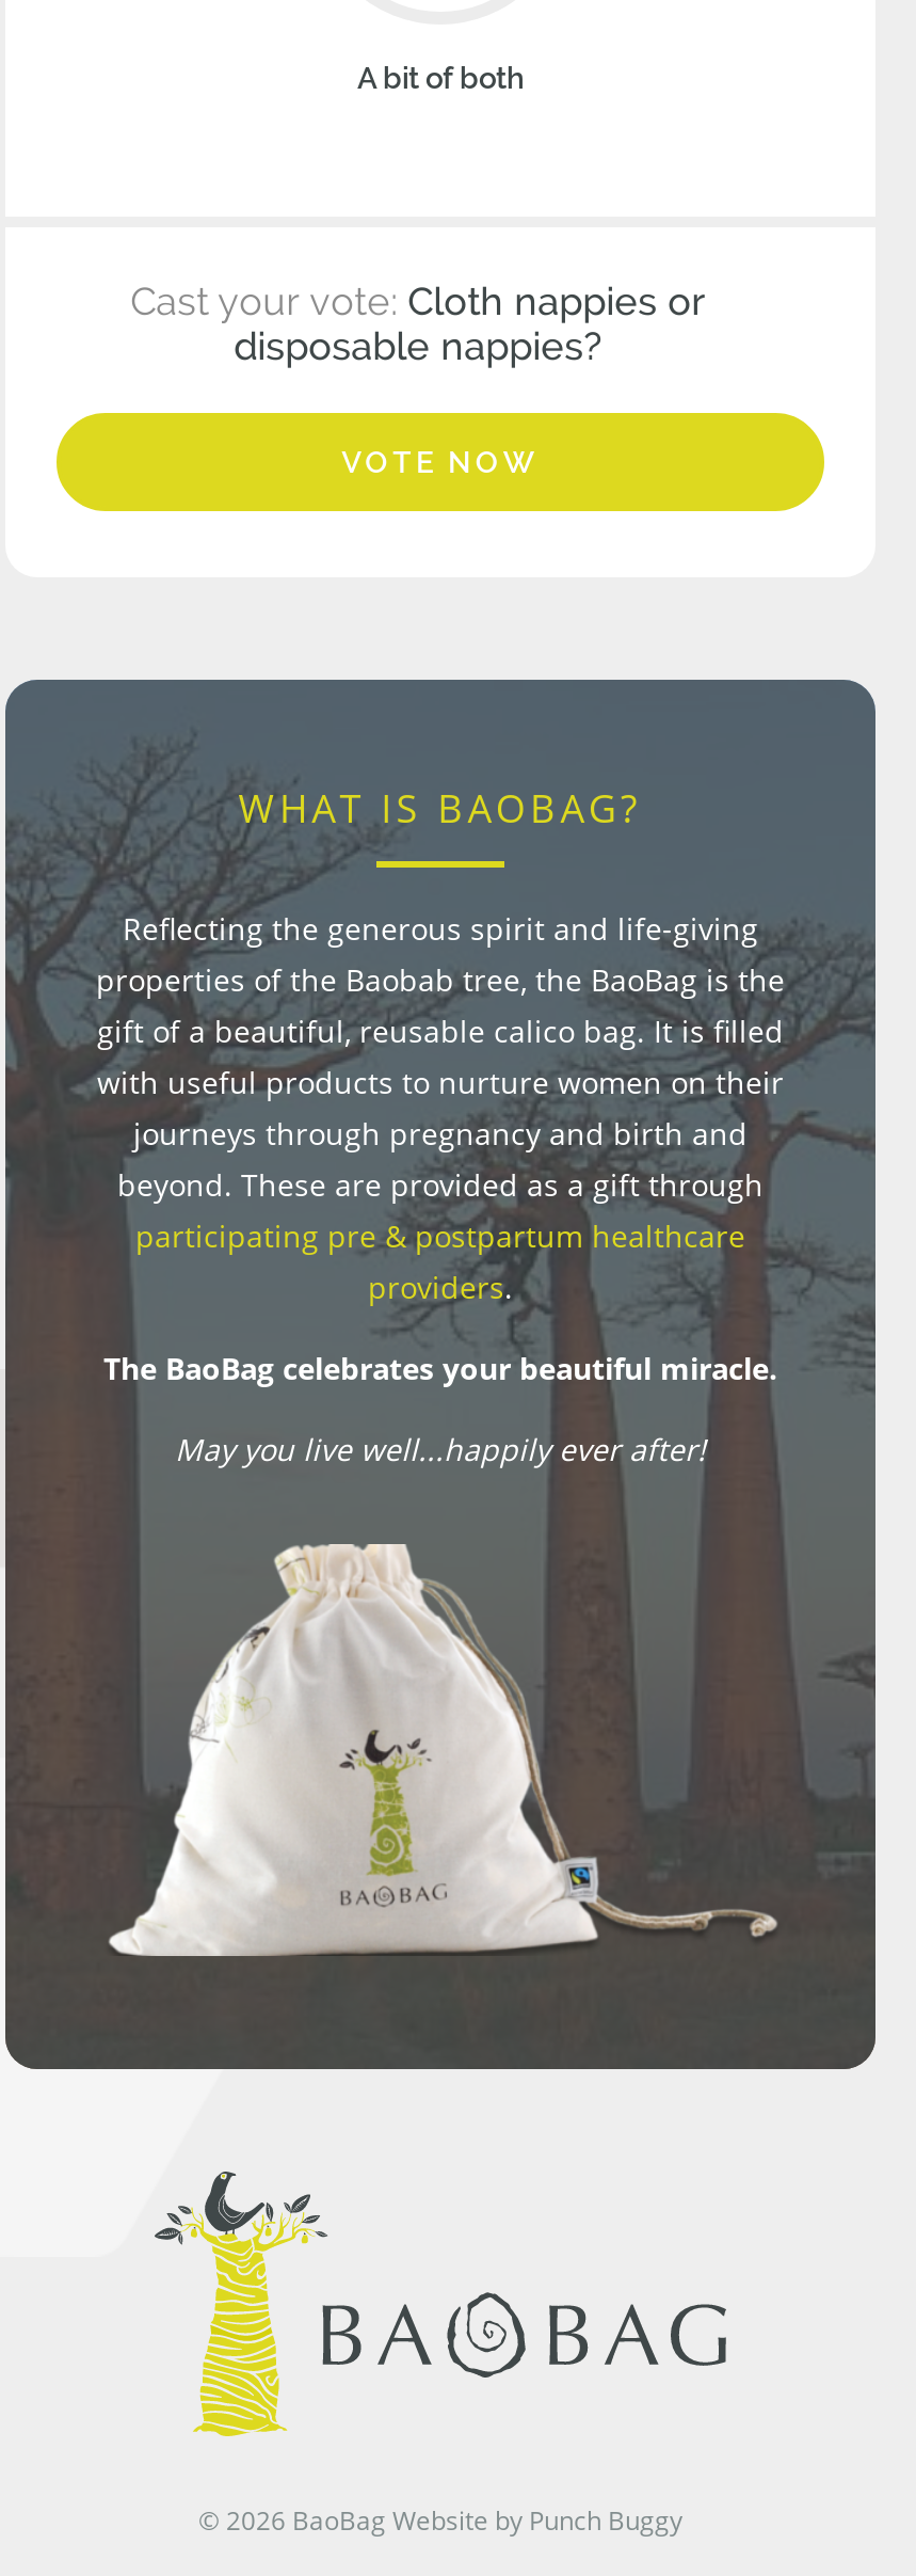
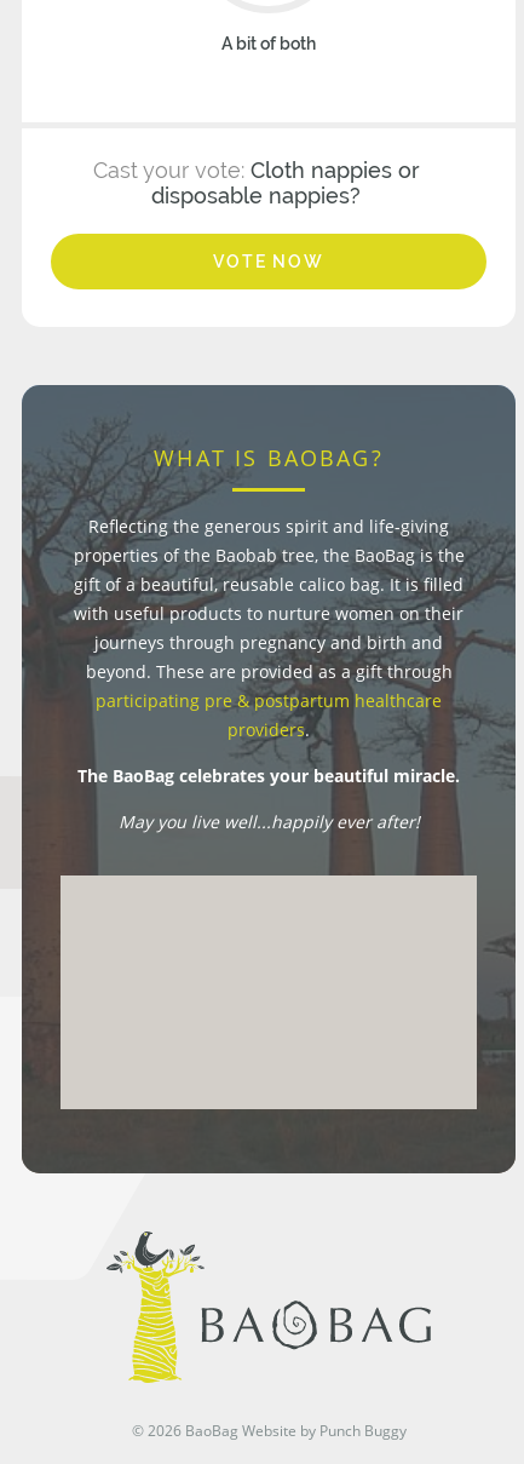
[74,1543,807,1955] [image] -> none

